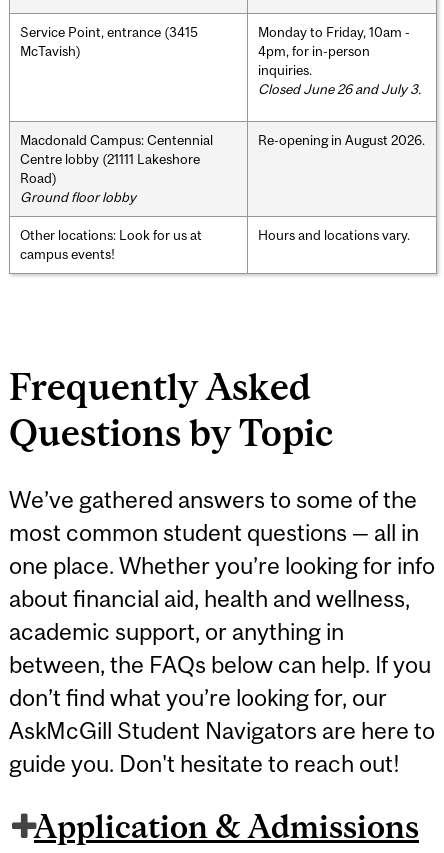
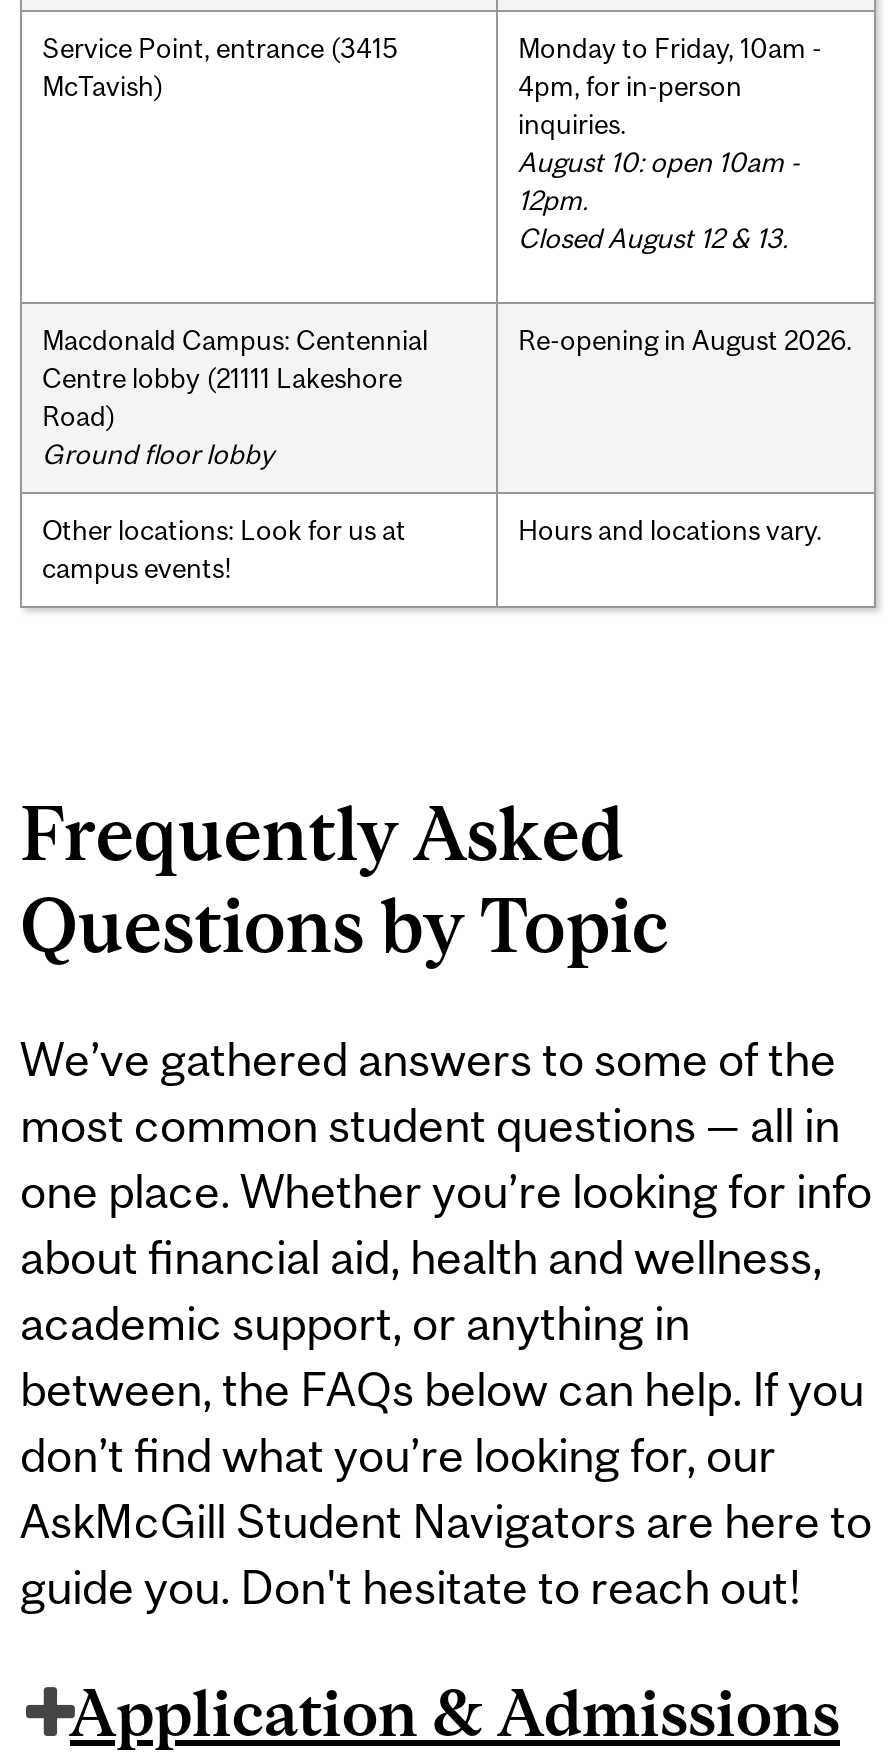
[258,81,421,97] Closed June 26 and July 3. -> [518,145,800,253] August 10: open 10am - | 12pm. | Closed August 12 & 13.

